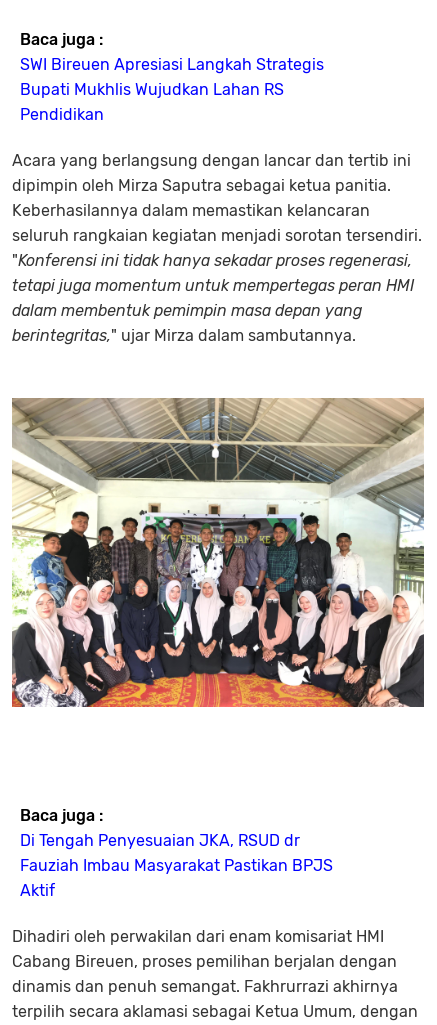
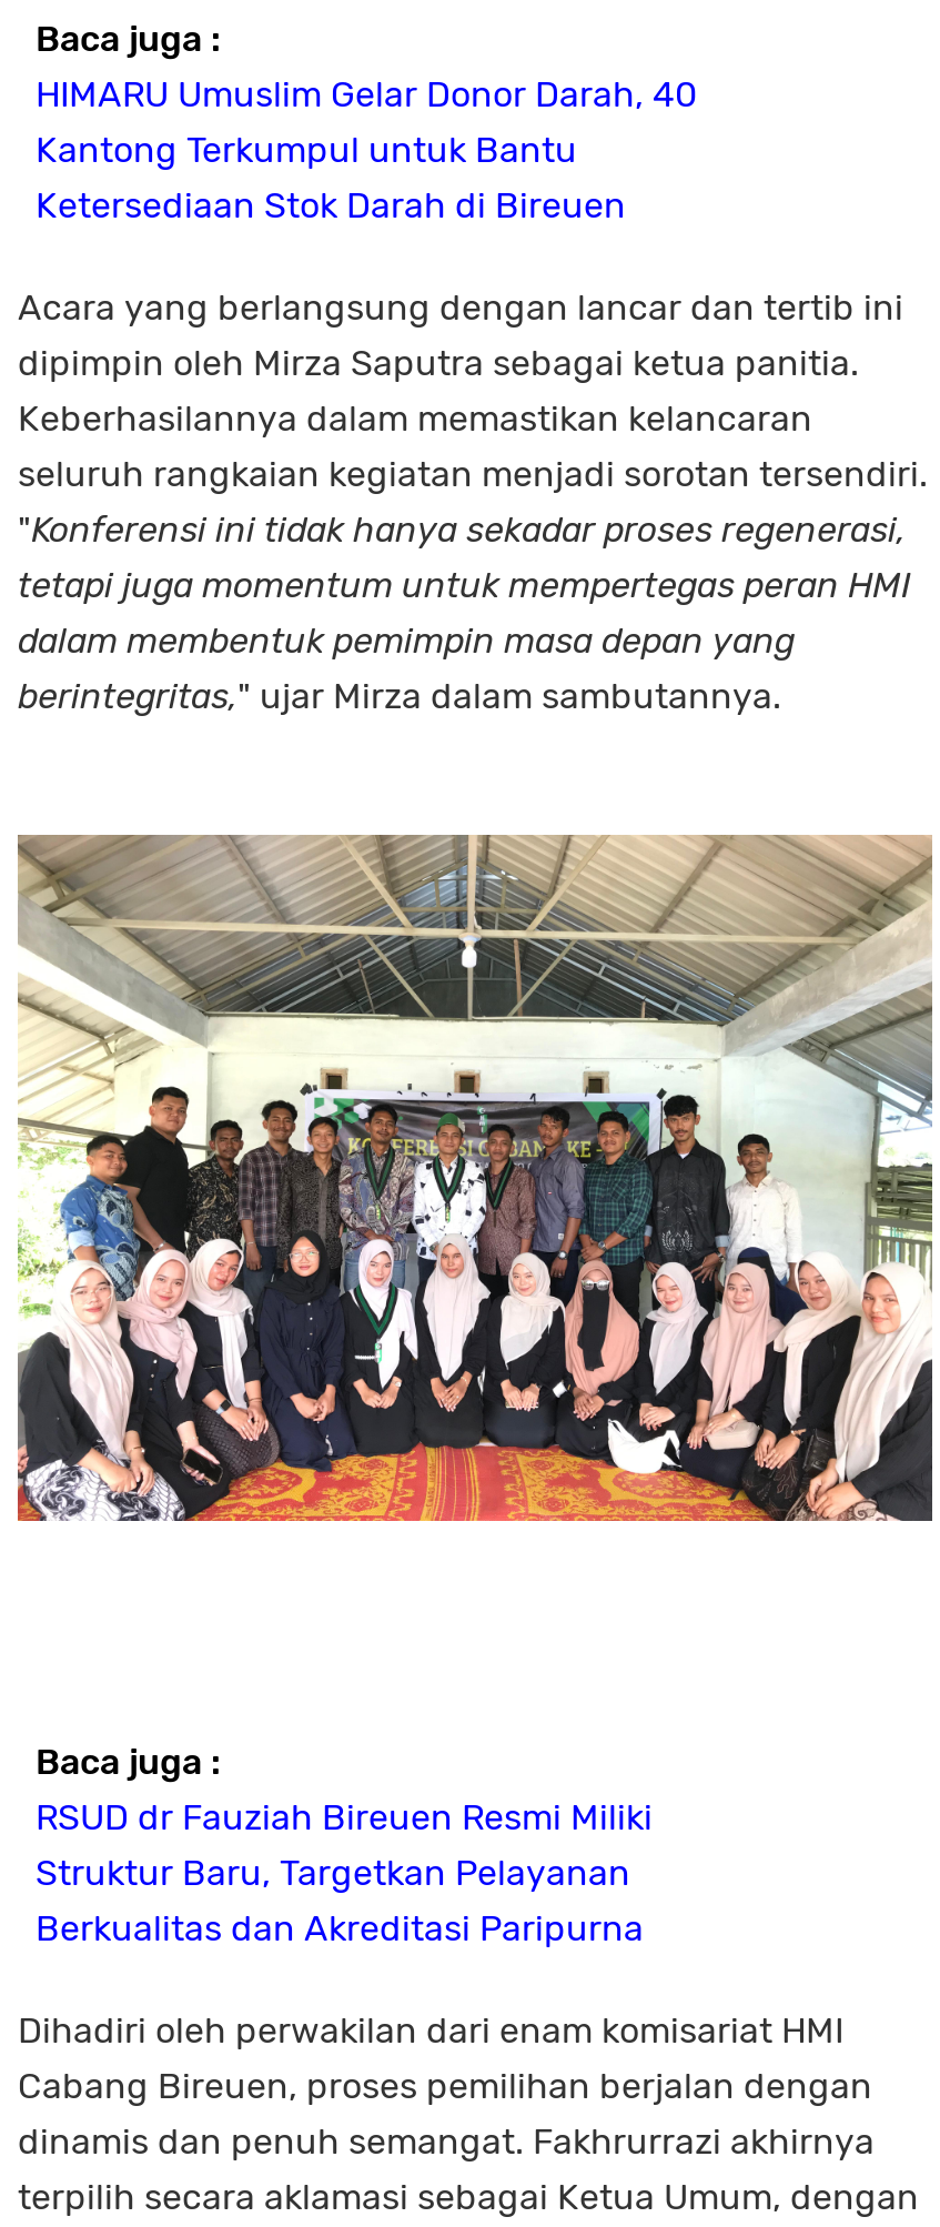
[20,54,324,123] SWI Bireuen Apresiasi Langkah Strategis | Bupati Mukhlis Wujudkan Lahan RS | Pendidikan -> [36,72,697,225] HIMARU Umuslim Gelar Donor Darah, 40 | Kantong Terkumpul untuk Bantu | Ketersediaan Stok Darah di Bireuen
[20,830,333,899] Di Tengah Penyesuaian JKA, RSUD dr | Fauziah Imbau Masyarakat Pastikan BPJS | Aktif -> [36,1795,653,1948] RSUD dr Fauziah Bireuen Resmi Miliki | Struktur Baru, Targetkan Pelayanan | Berkualitas dan Akreditasi Paripurna

